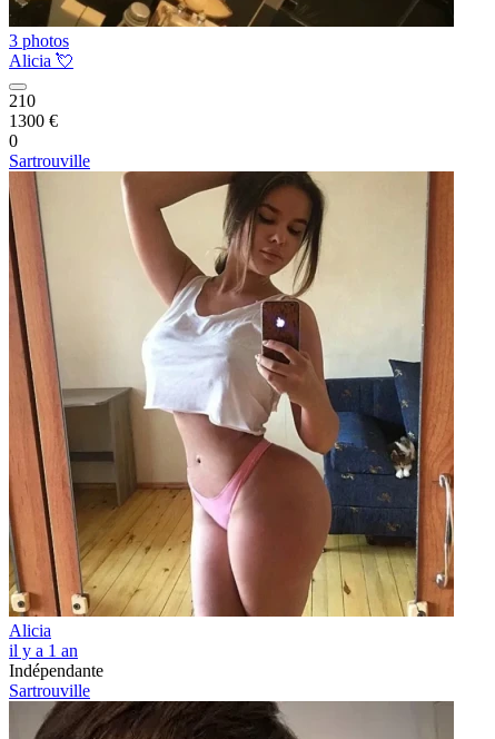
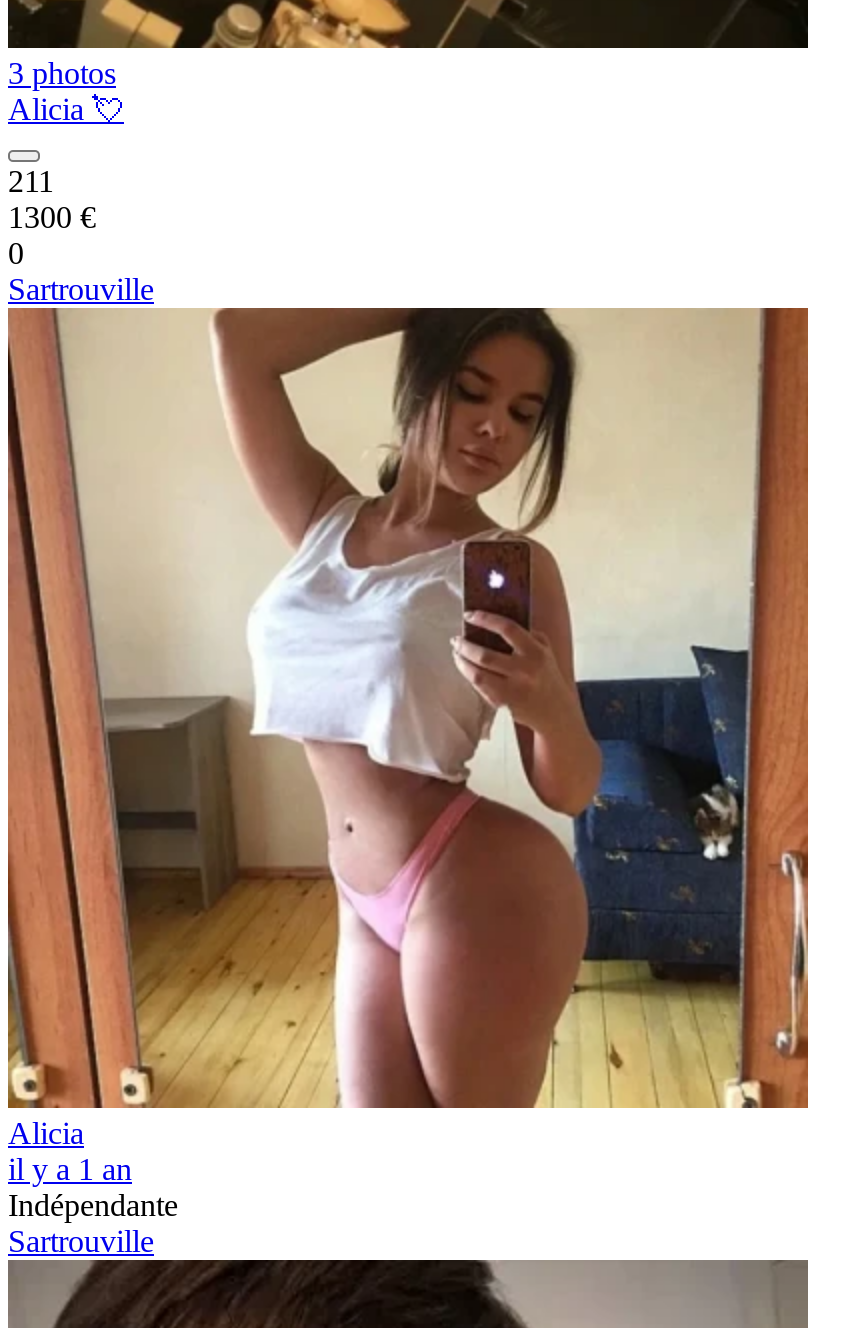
[9,91,36,110] 210 -> [8,164,54,198] 211

